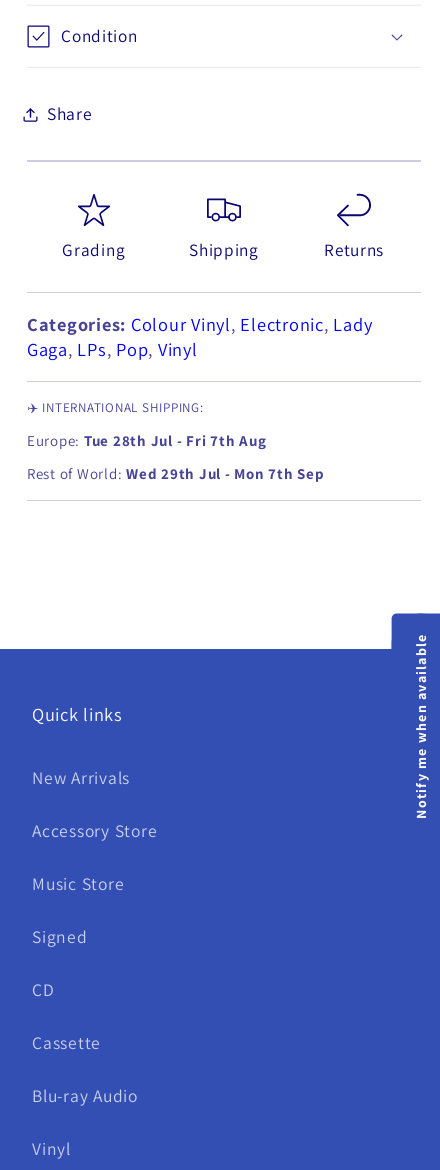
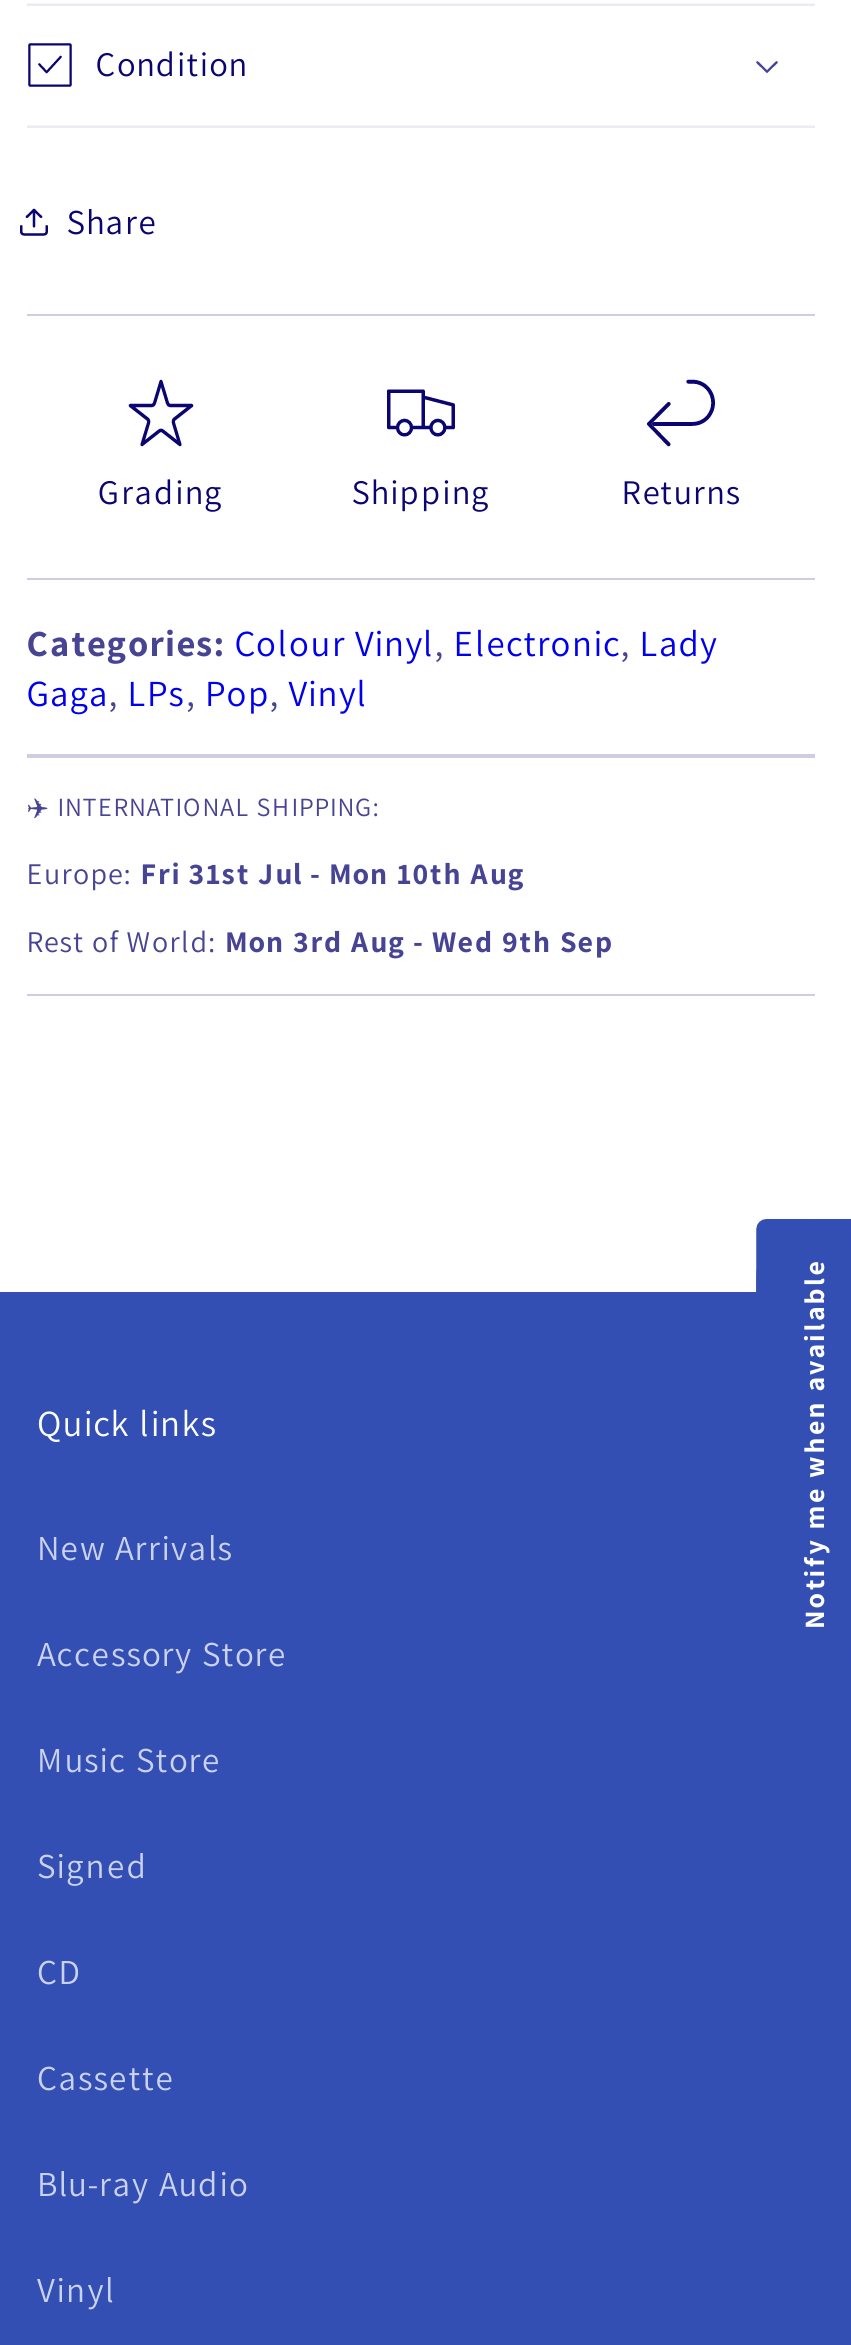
[27,431,266,450] Europe: Tue 28th Jul - Fri 7th Aug -> [27,854,525,892] Europe: Fri 31st Jul - Mon 10th Aug
[27,464,324,483] Rest of World: Wed 29th Jul - Mon 7th Sep -> [27,922,615,960] Rest of World: Mon 3rd Aug - Wed 9th Sep

